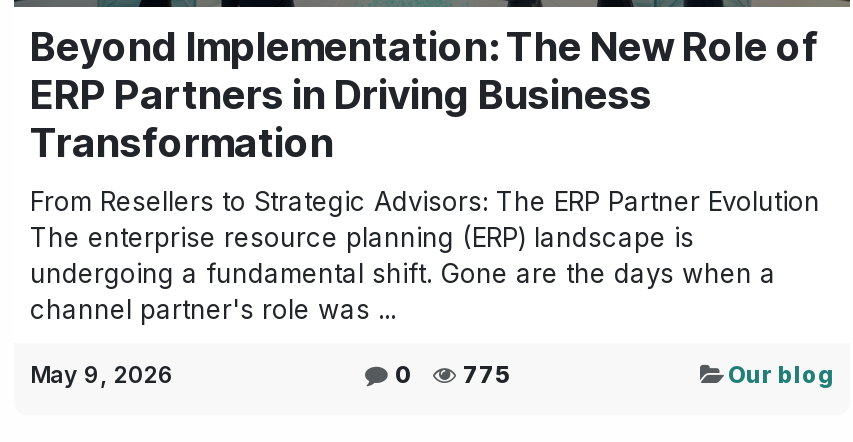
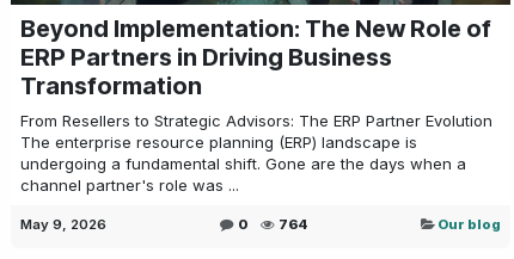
[395,361,509,389] 0 775 -> [238,215,307,232] 0 764

